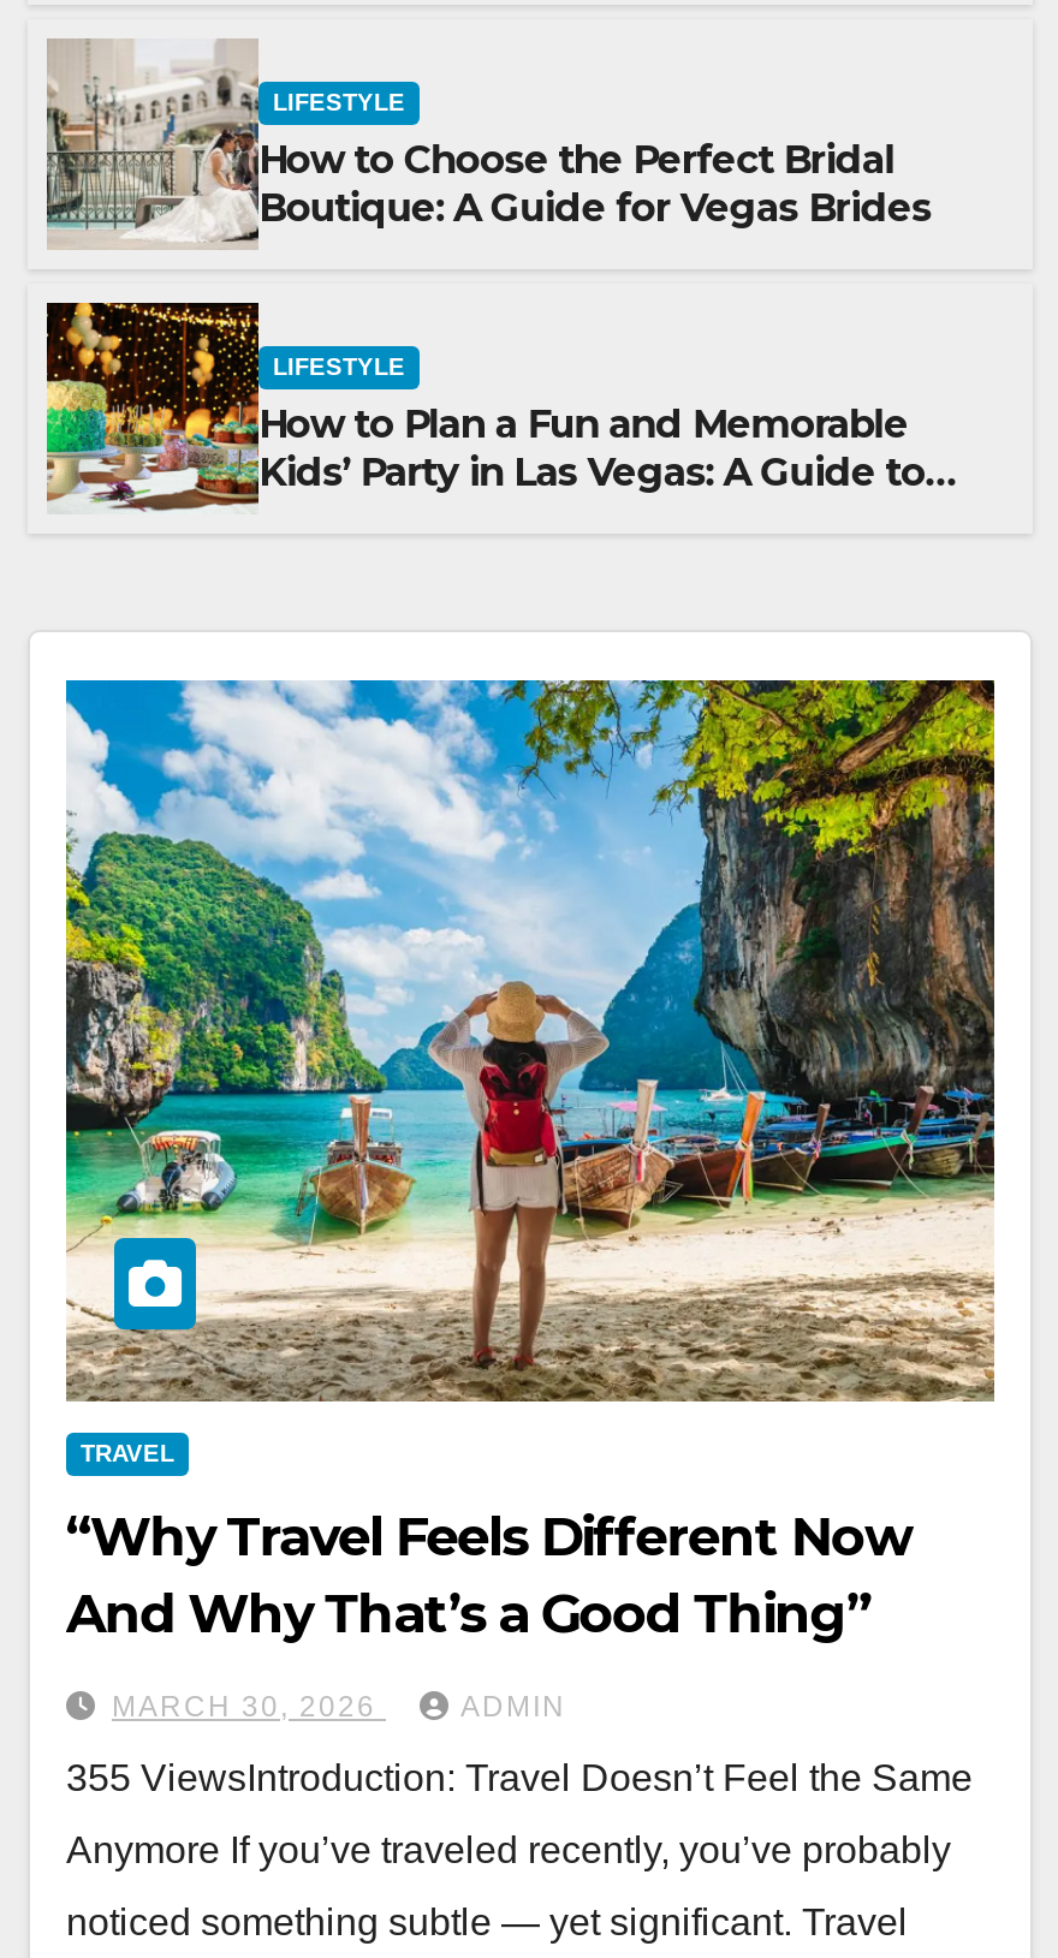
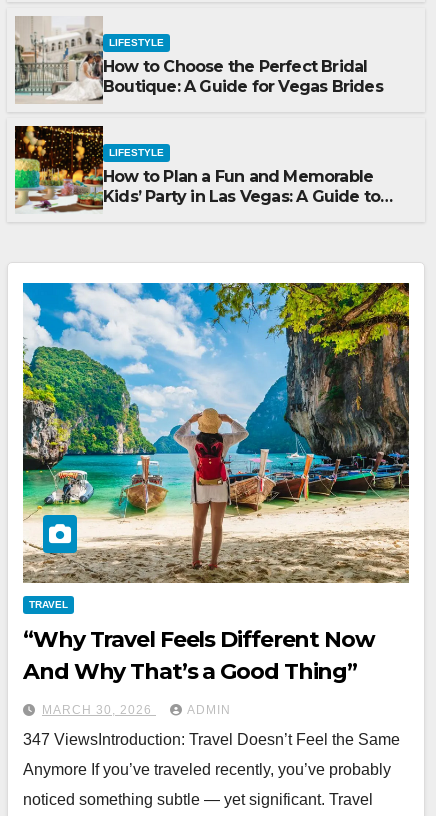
[66,1758,973,1798] 355 ViewsIntroduction: Travel Doesn’t Feel the Same -> [23,731,400,748] 347 ViewsIntroduction: Travel Doesn’t Feel the Same

